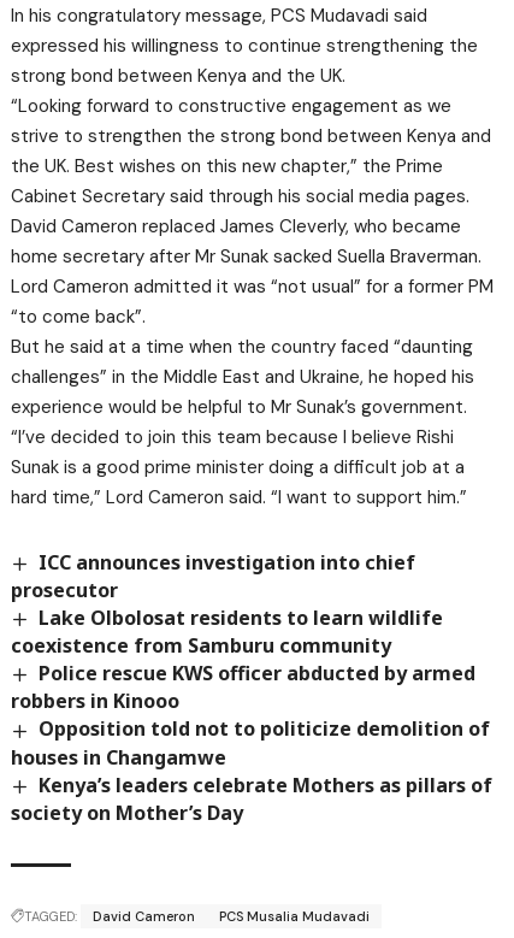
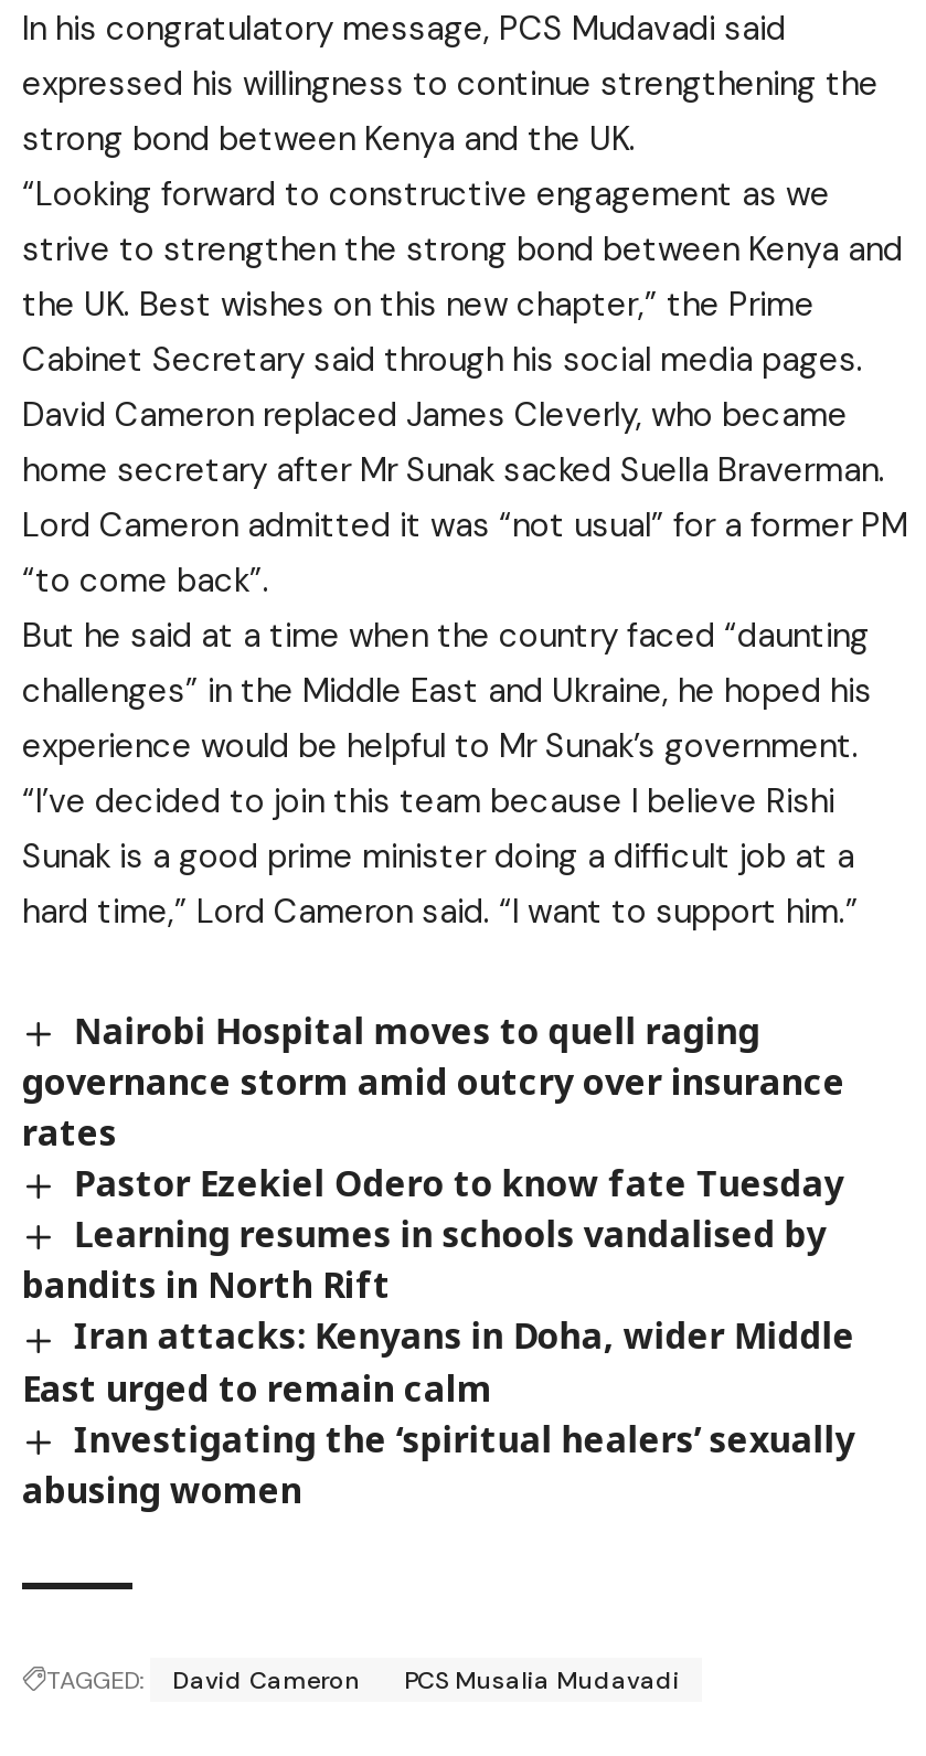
[11,549,493,826] ICC announces investigation into chief | prosecutor | Lake Olbolosat residents to learn wildlife | coexistence from Samburu community | Police rescue KWS officer abducted by armed | robbers in Kinooo | Opposition told not to politicize demolition of | houses in Changamwe | Kenya’s leaders celebrate Mothers as pillars of | society on Mother’s Day -> [22,1007,855,1513] Nairobi Hospital moves to quell raging | governance storm amid outcry over insurance | rates | Pastor Ezekiel Odero to know fate Tuesday | Learning resumes in schools vandalised by | bandits in North Rift | Iran attacks: Kenyans in Doha, wider Middle | East urged to remain calm | Investigating the ‘spiritual healers’ sexually | abusing women

